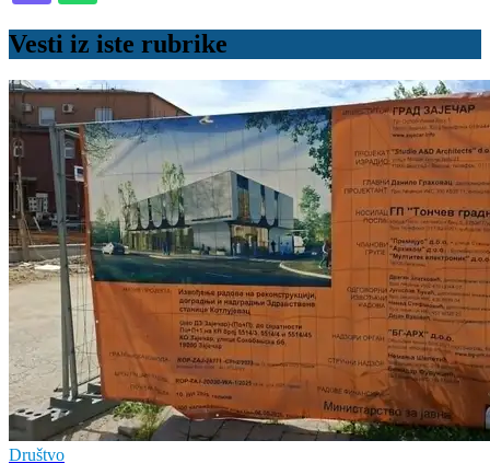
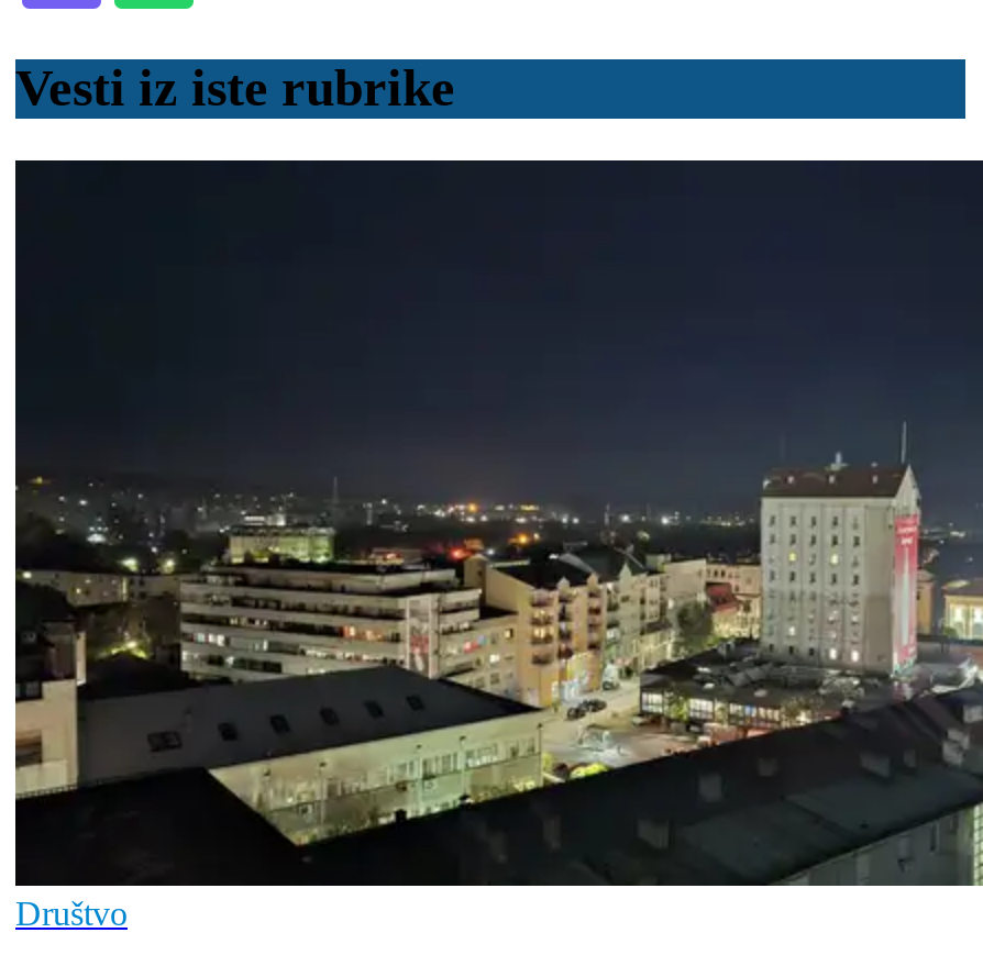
[8,80,487,442] [image] -> [13,158,976,886] [image]

